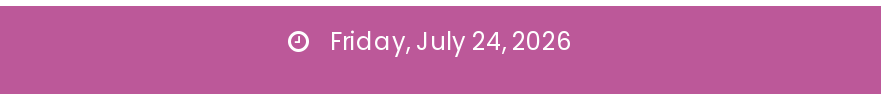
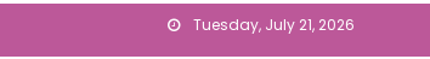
[324,24,572,58] Friday, July 24, 2026 -> [189,14,355,35] Tuesday, July 21, 2026

